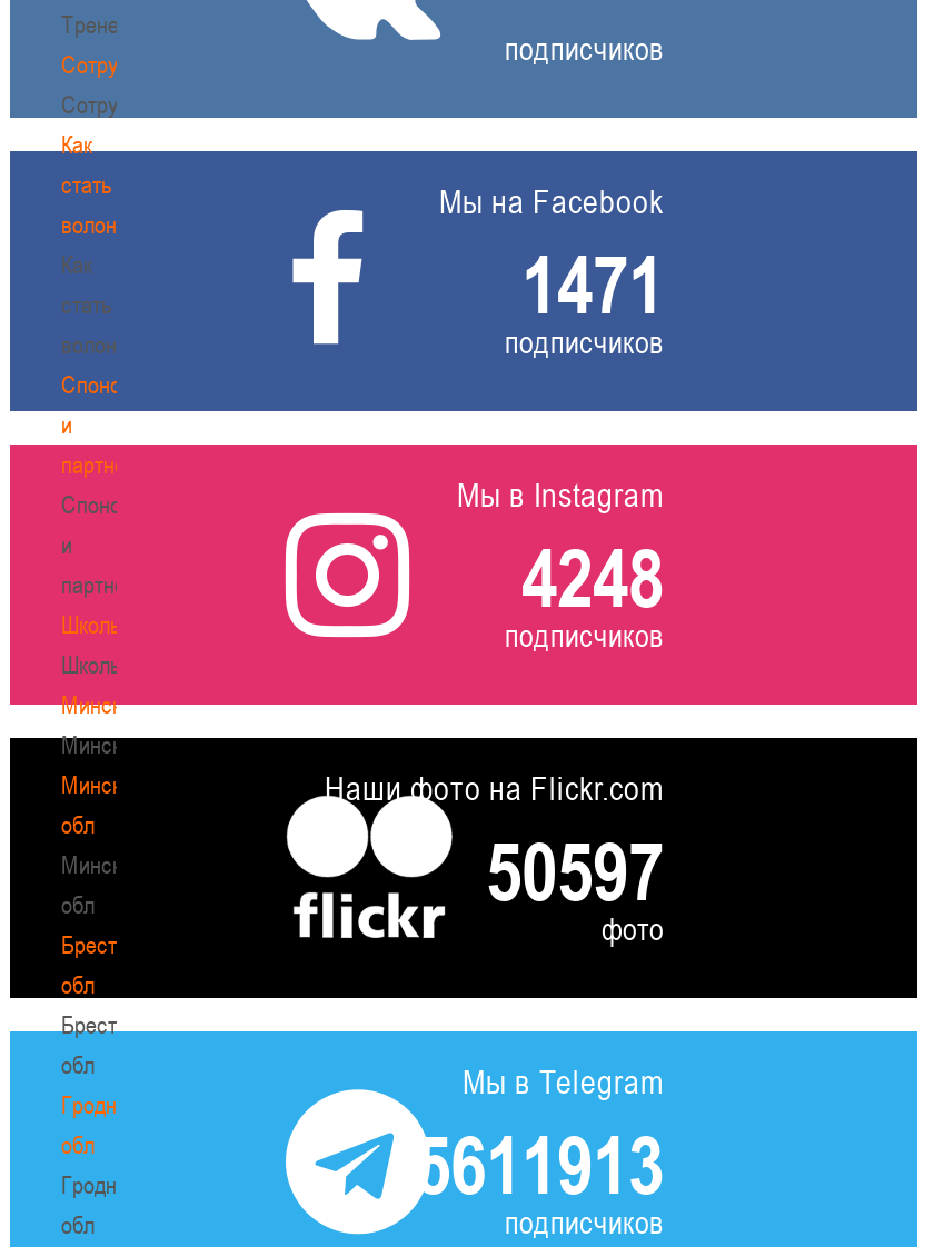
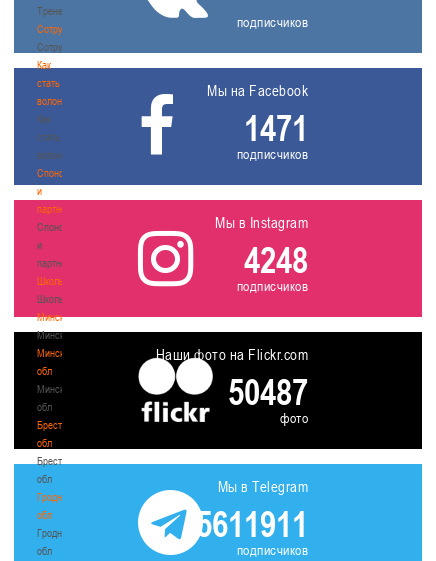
[486,824,664,917] 50597 -> [228,370,308,412] 50487
[415,1117,664,1210] 5611913 -> [196,502,308,544] 5611911

